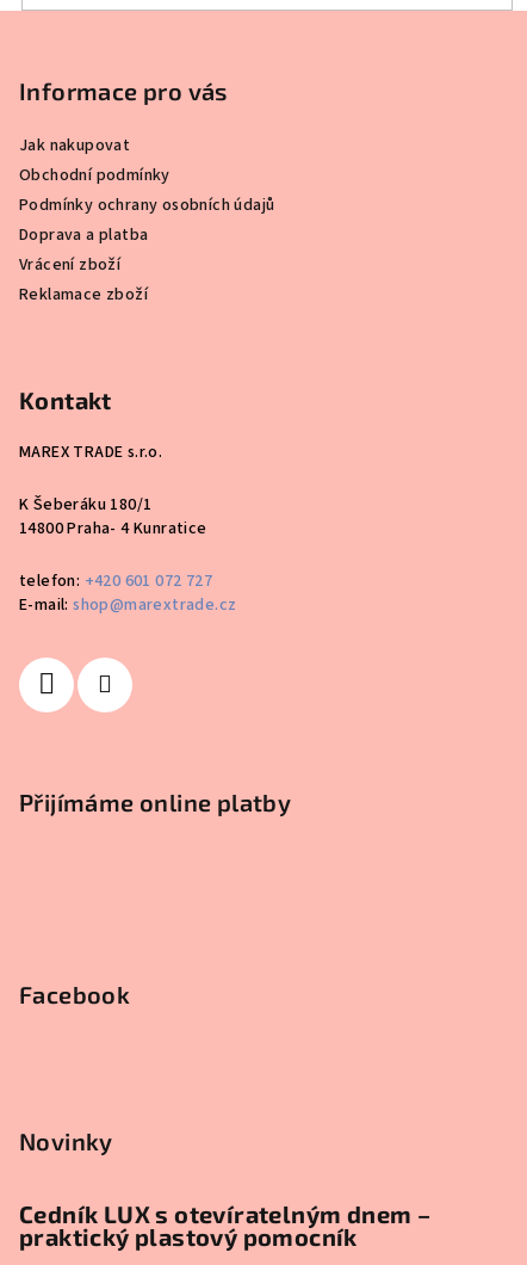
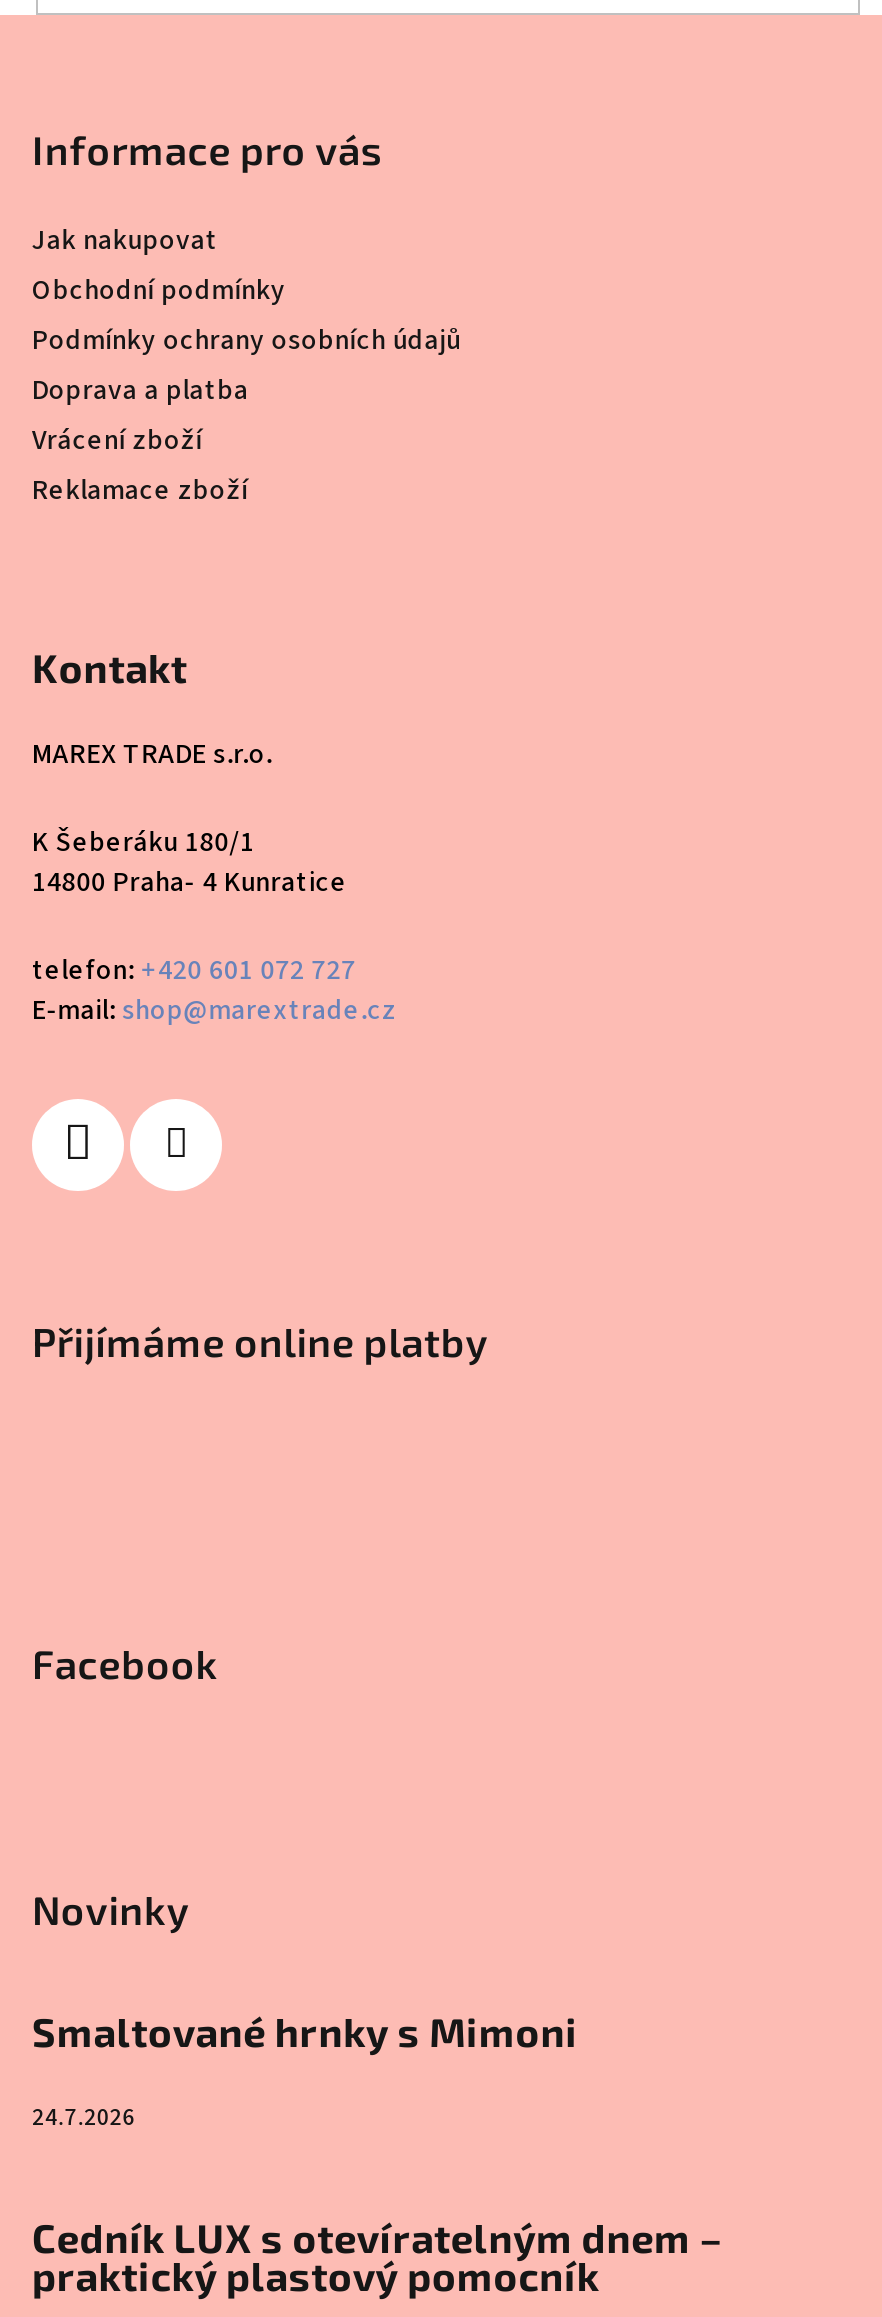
none -> [32,2007,578,2135] Smaltované hrnky s Mimoni | 24.7.2026

